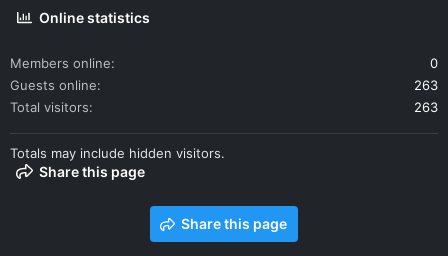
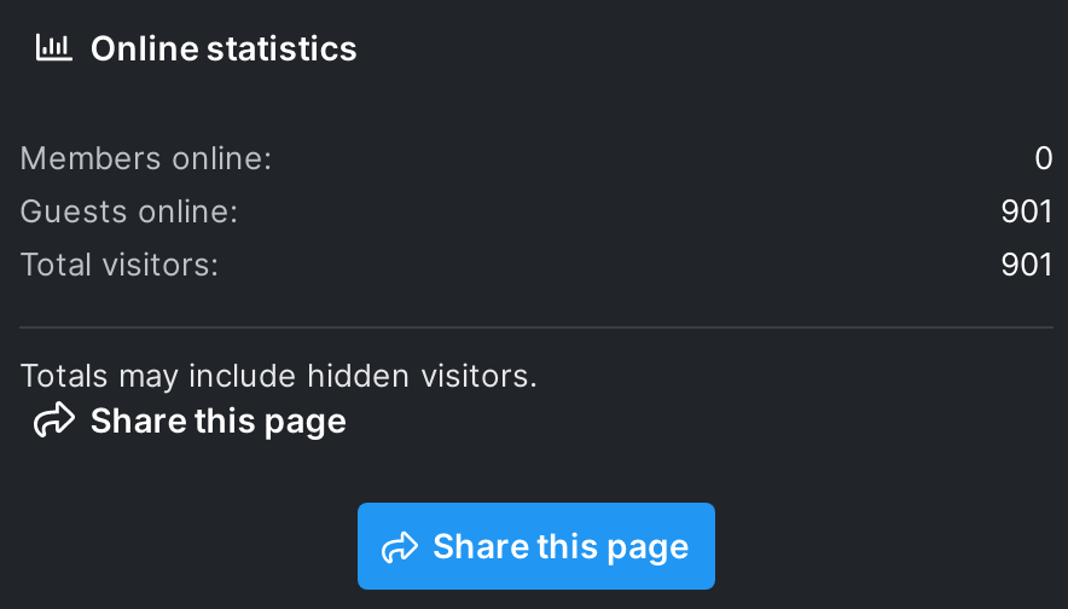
[414,77,438,93] 263 -> [1000,191,1054,230] 901
[414,99,438,115] 263 -> [1000,244,1054,283] 901

